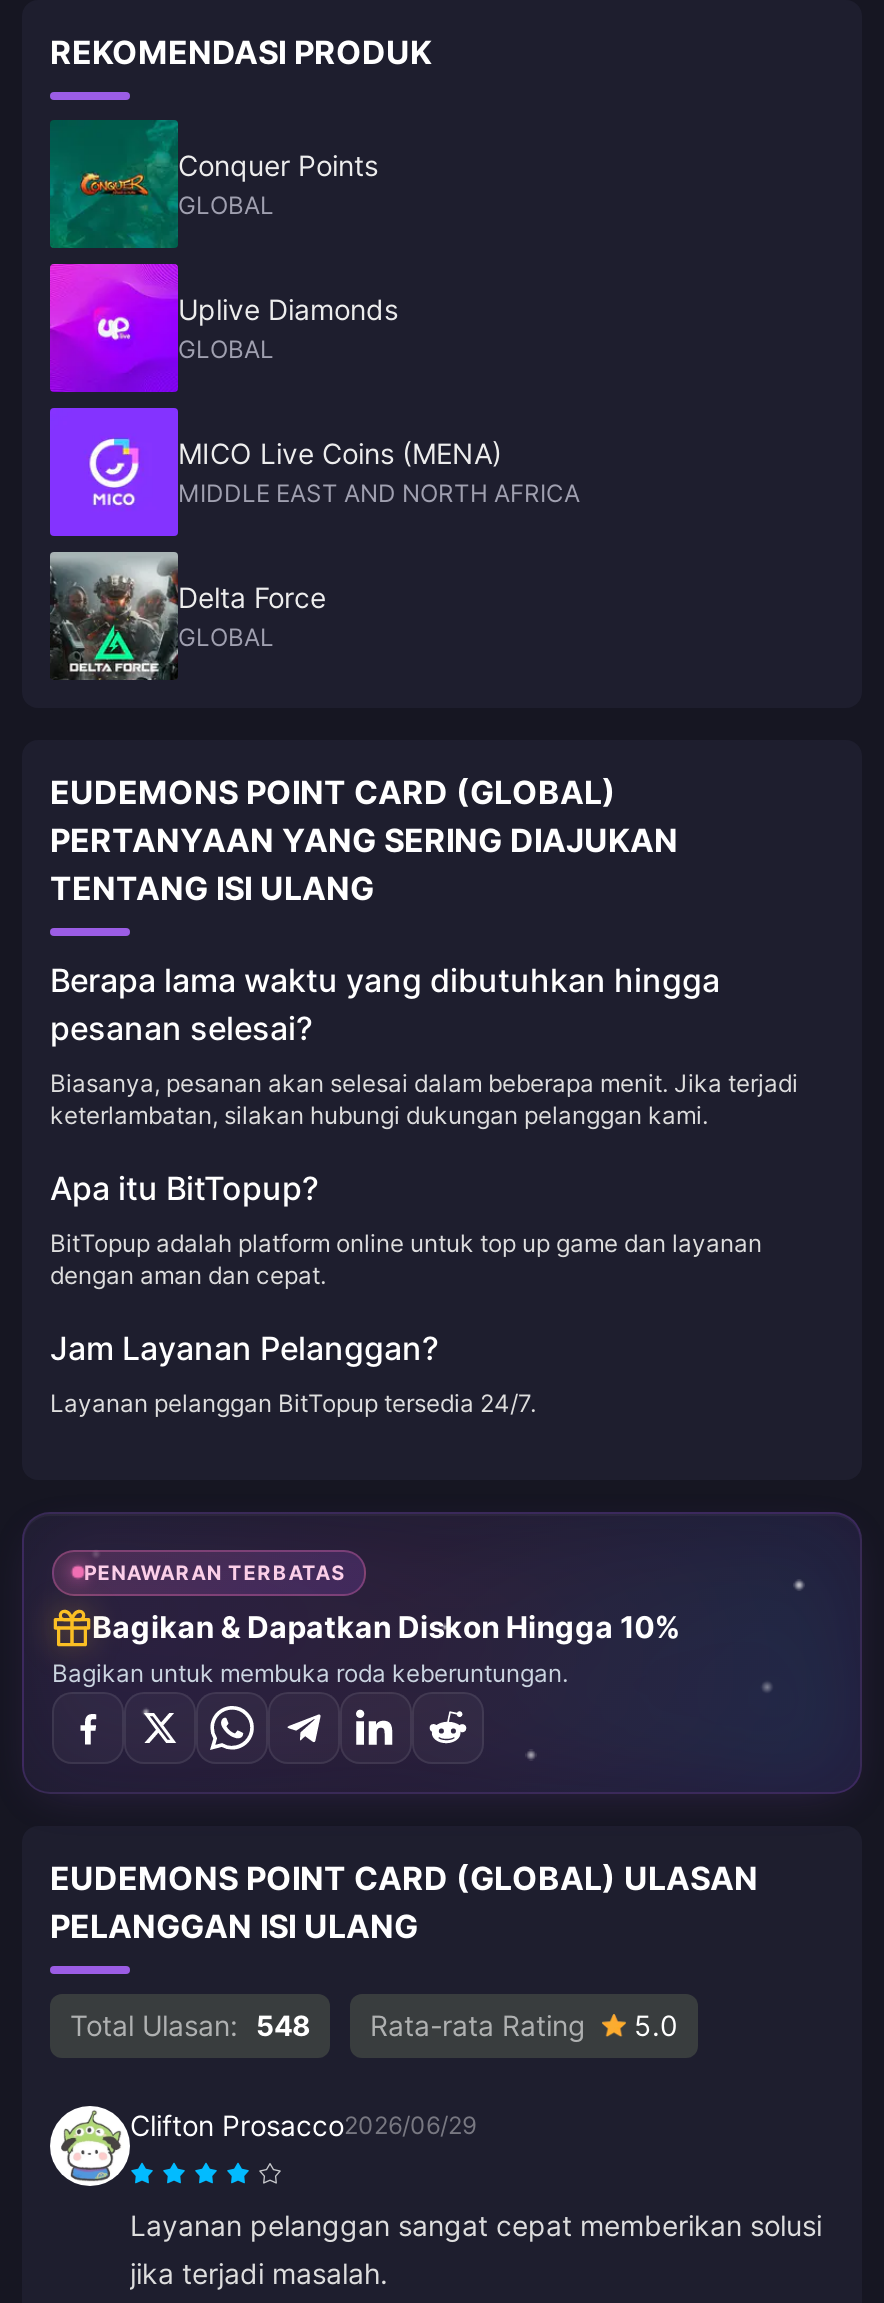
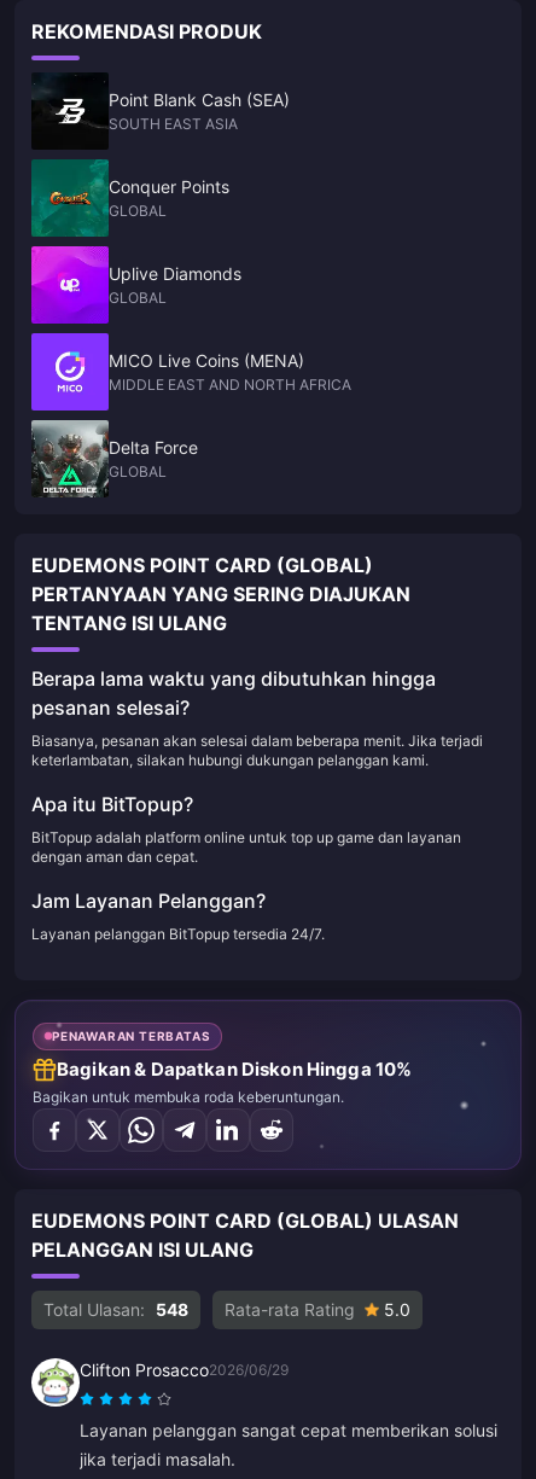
none -> [31,74,290,150] [image] | Point Blank Cash (SEA) | SOUTH EAST ASIA

